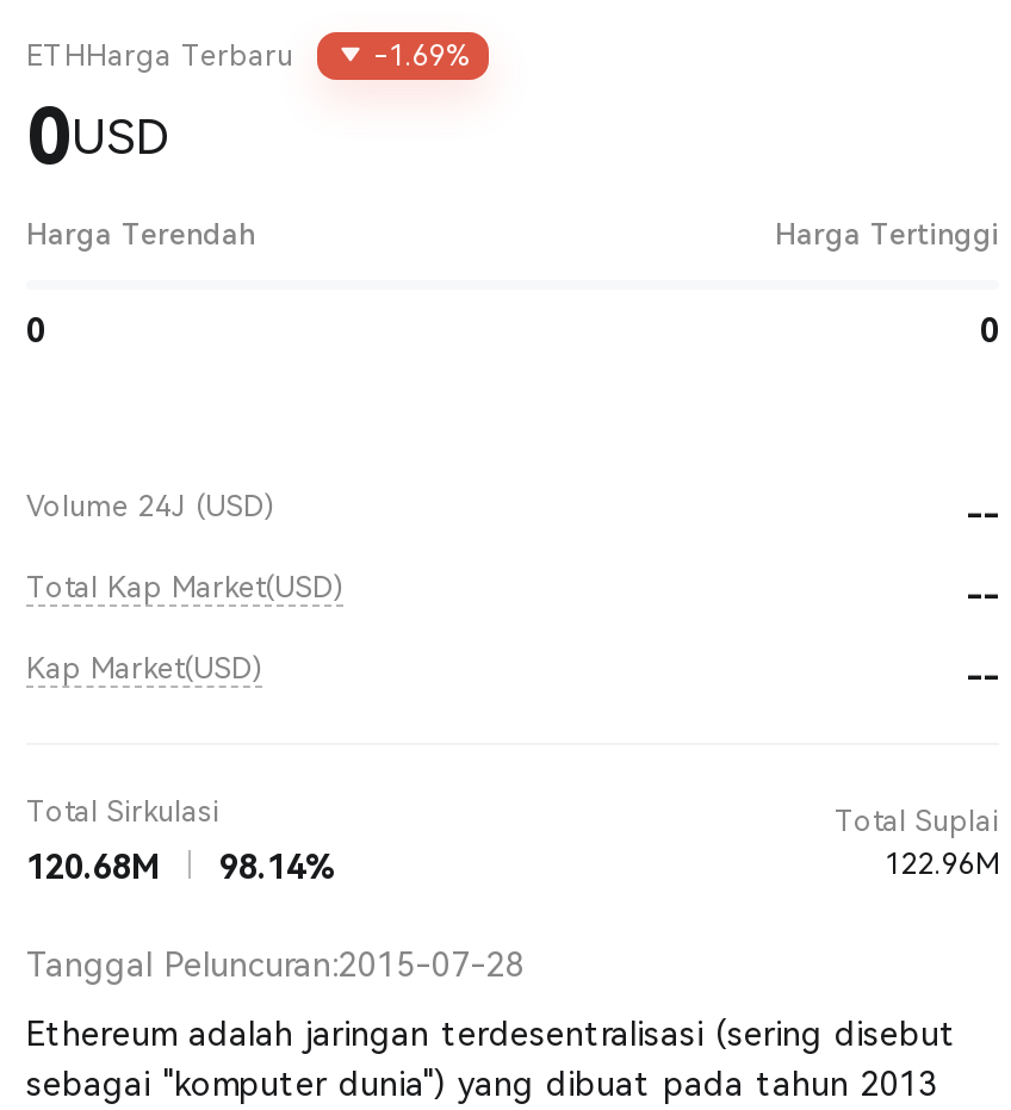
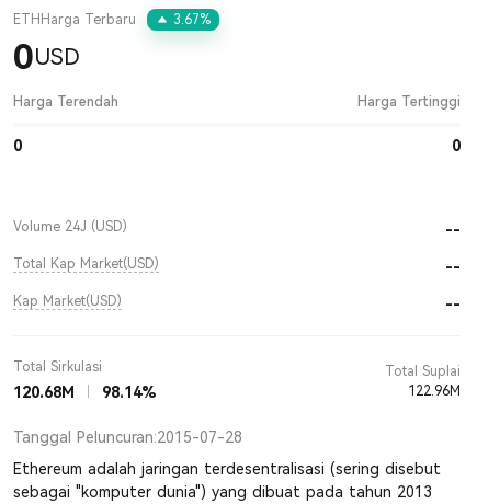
[374,39,470,73] -1.69% -> [173,12,211,27] 3.67%

